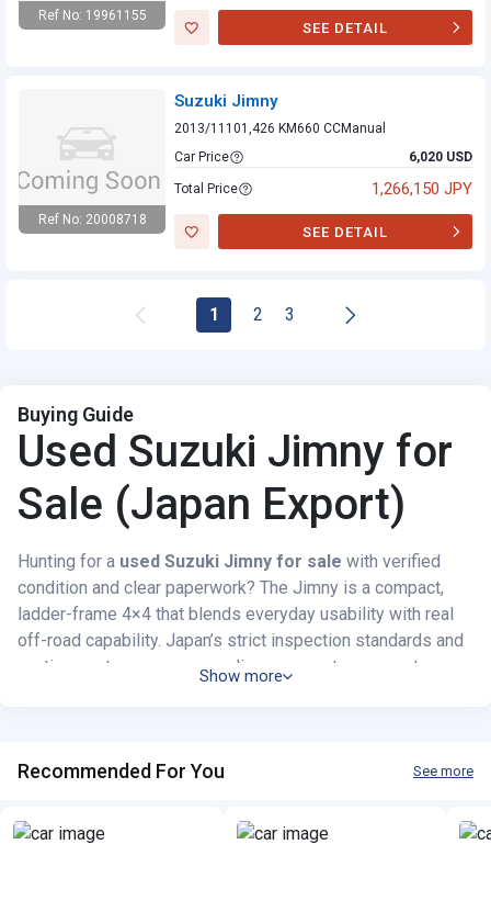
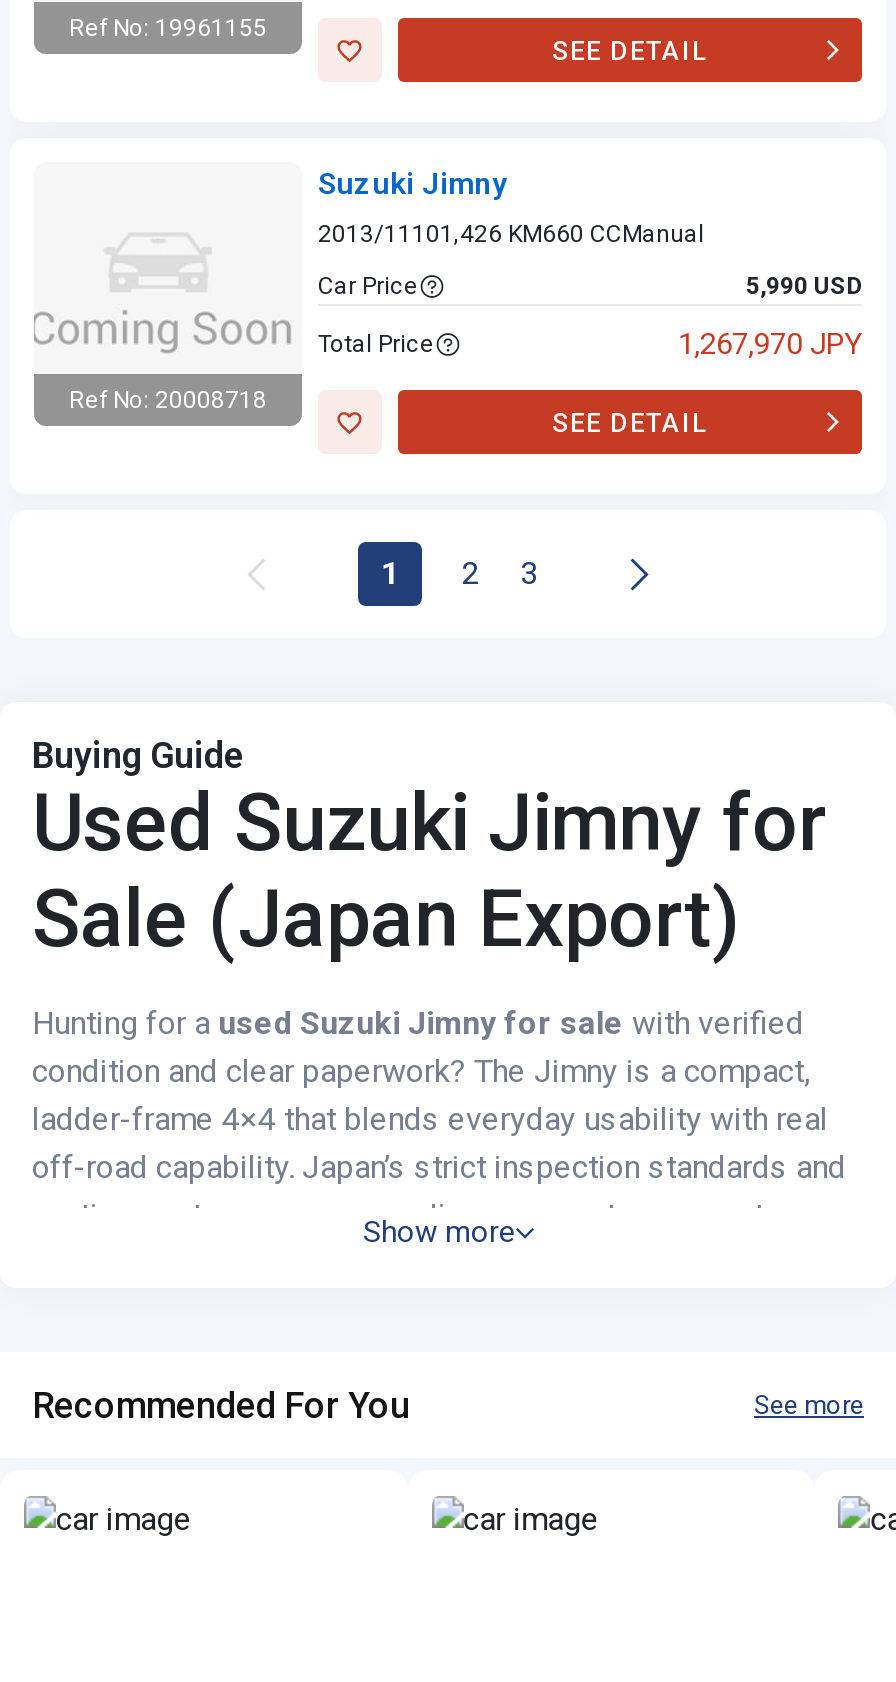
[409,149,472,165] 6,020 USD -> [746,272,862,300] 5,990 USD
[372,179,472,199] 1,266,150 JPY -> [678,326,862,362] 1,267,970 JPY

